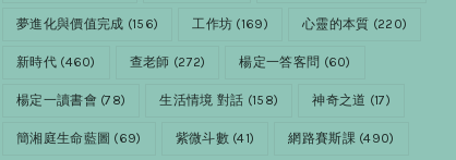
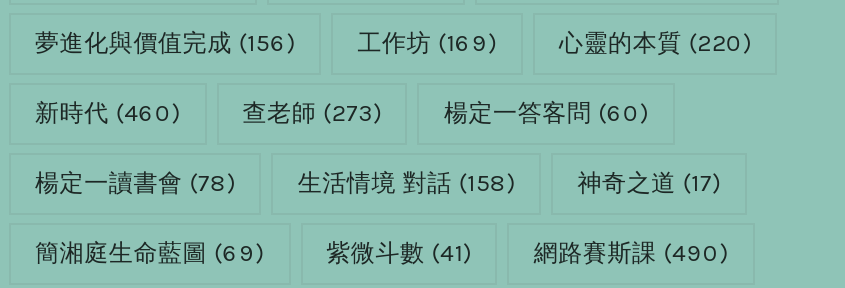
[129,54,206,69] 查老師(272) -> [242,98,382,126] 查老師(273)

